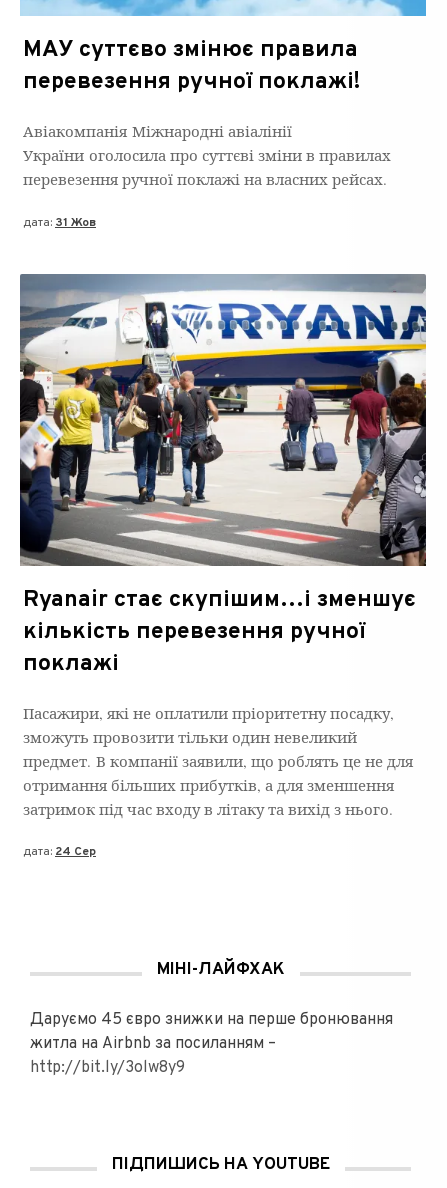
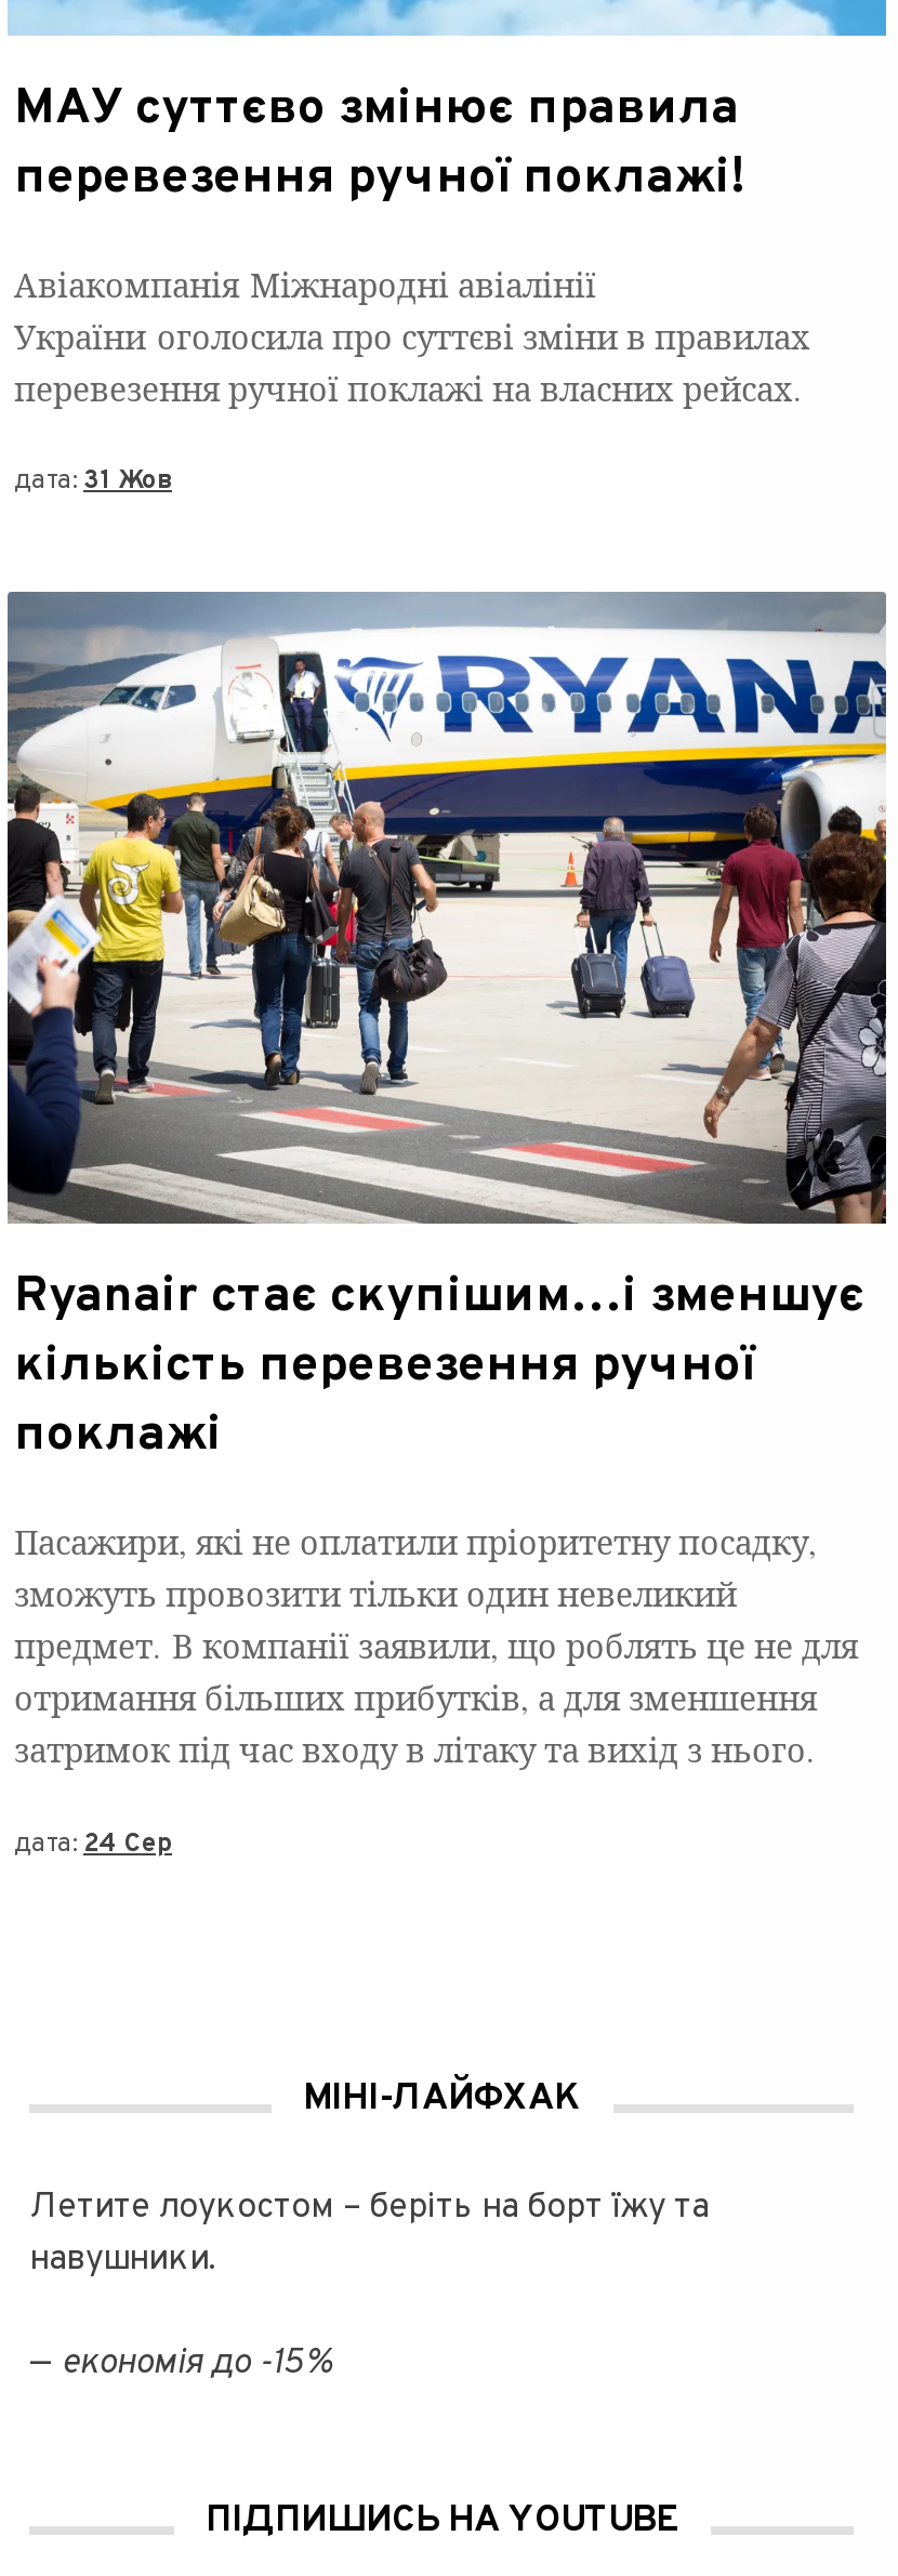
[30,1010,393,1078] Даруємо 45 євро знижки на перше бронювання | житла на Airbnb за посиланням – | http://bit.ly/3olw8y9 -> [29,2186,709,2385] Летите лоукостом – беріть на борт їжу та | навушники. | — економія до -15%

